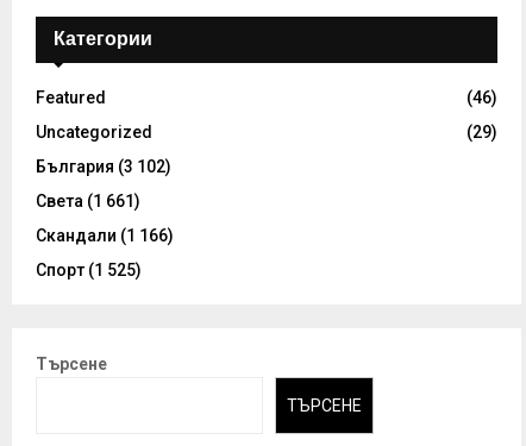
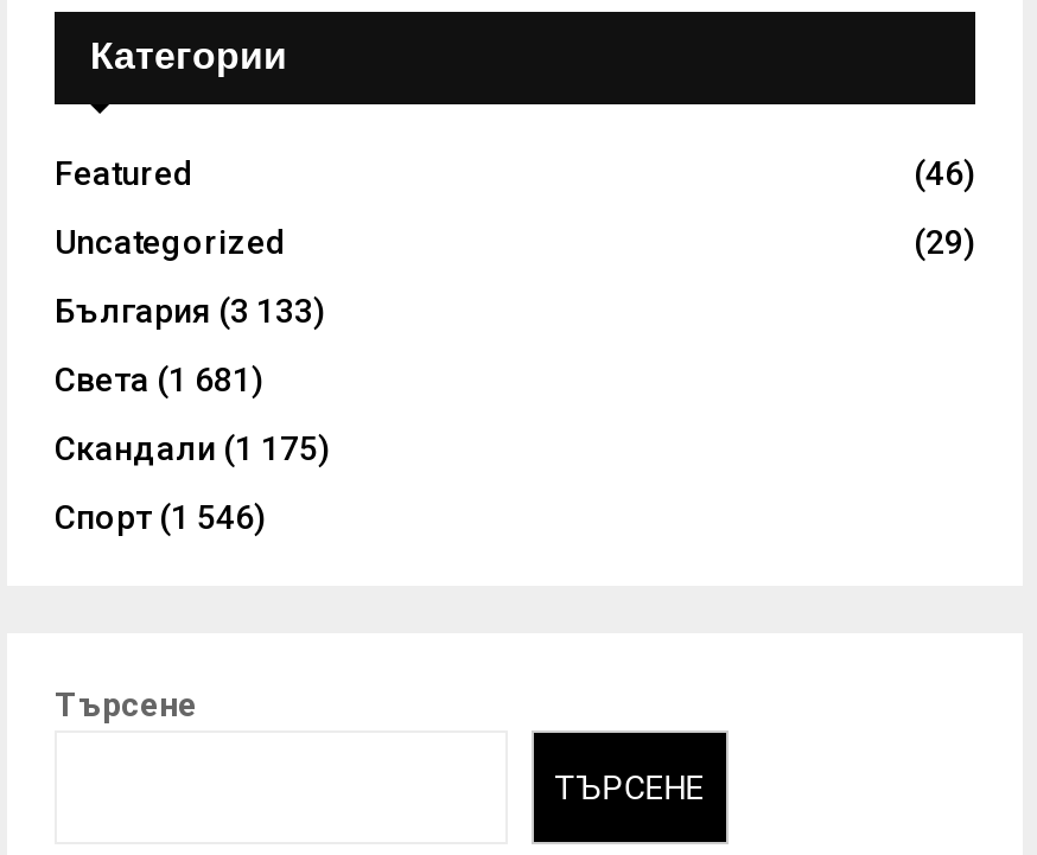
[36,157,171,176] България (3 102) -> [55,291,325,329] България (3 133)
[36,191,140,210] Света (1 661) -> [55,360,263,397] Света (1 681)
[36,225,174,245] Скандали (1 166) -> [55,428,330,466] Скандали (1 175)
[36,260,142,279] Спорт (1 525) -> [55,497,266,535] Спорт (1 546)

